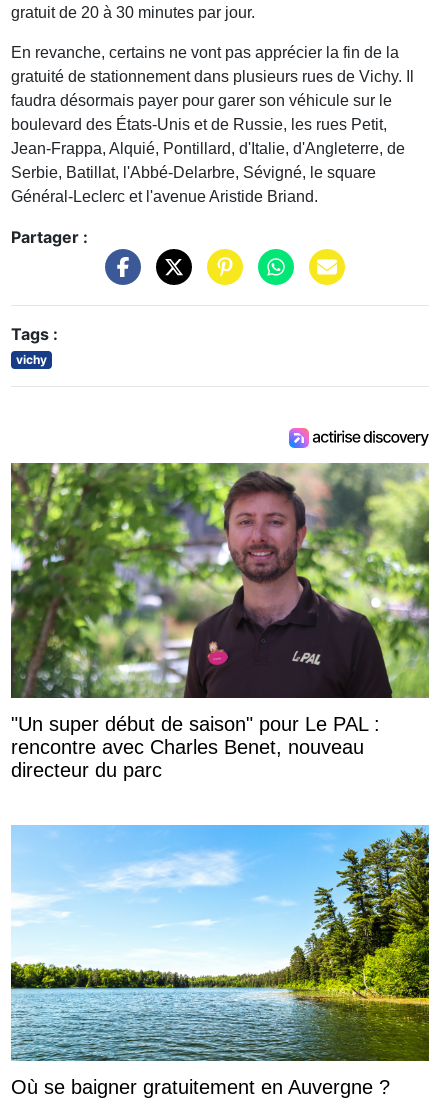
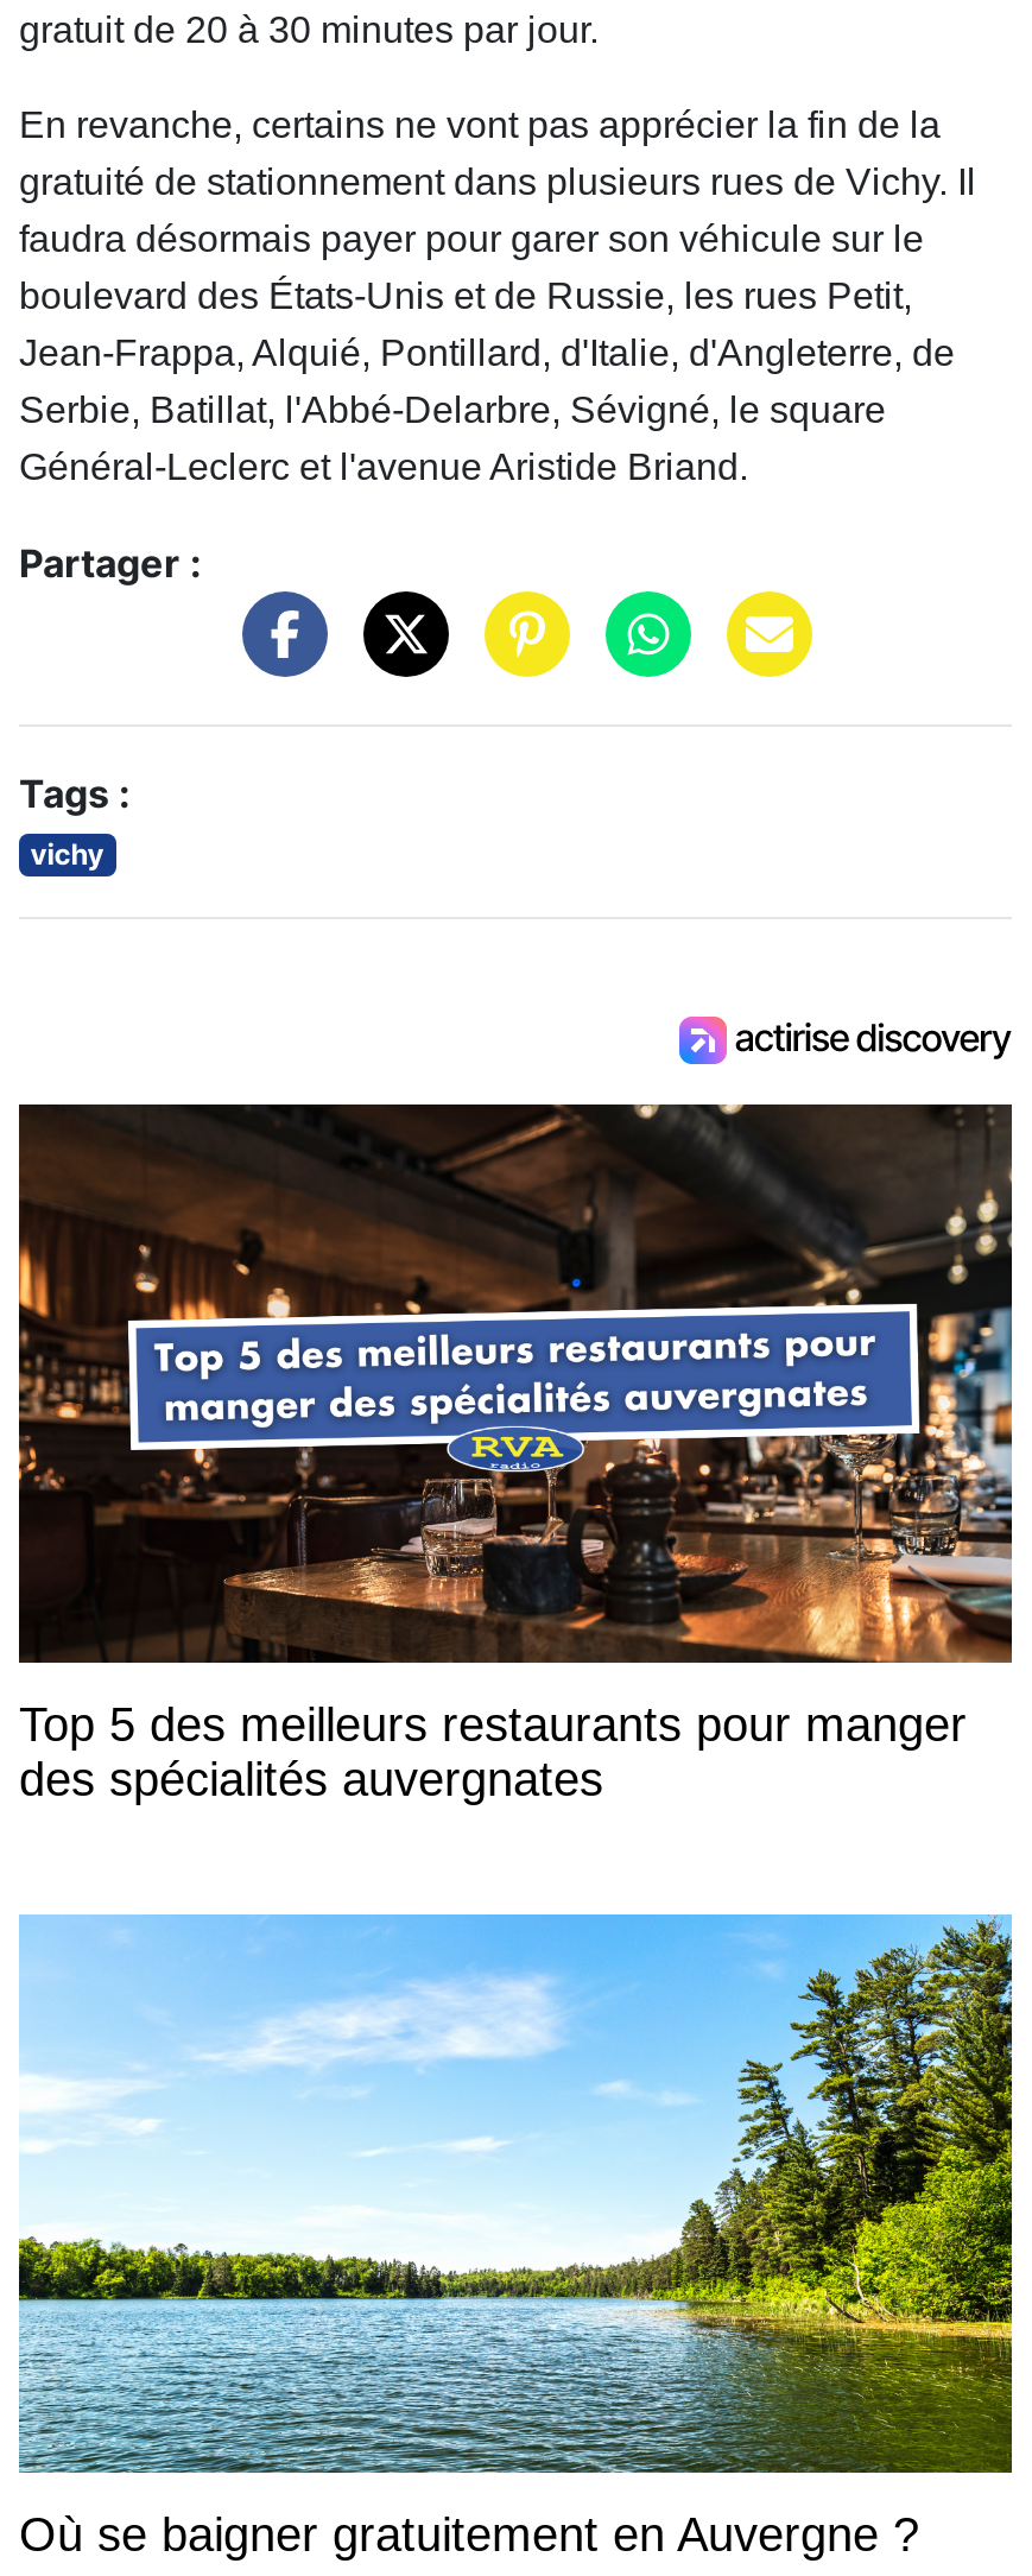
[10,462,430,781] [image] | "Un super début de saison" pour Le PAL : | rencontre avec Charles Benet, nouveau | directeur du parc -> [17,1100,1014,1805] [image] | Top 5 des meilleurs restaurants pour manger | des spécialités auvergnates

